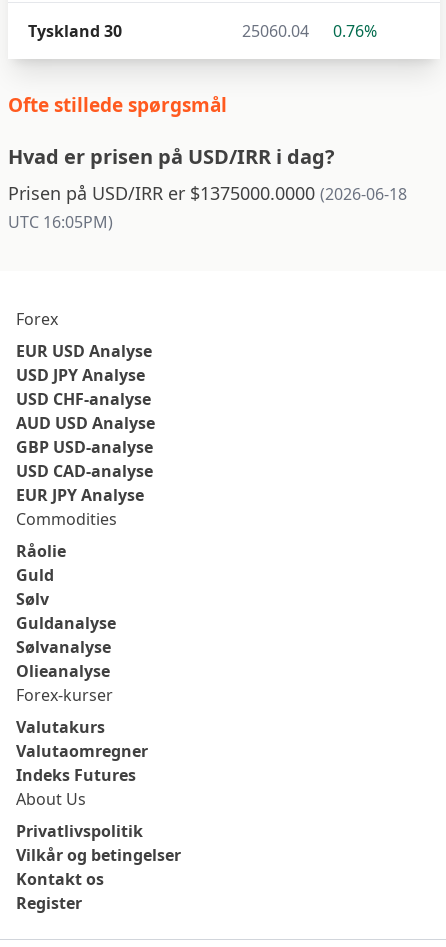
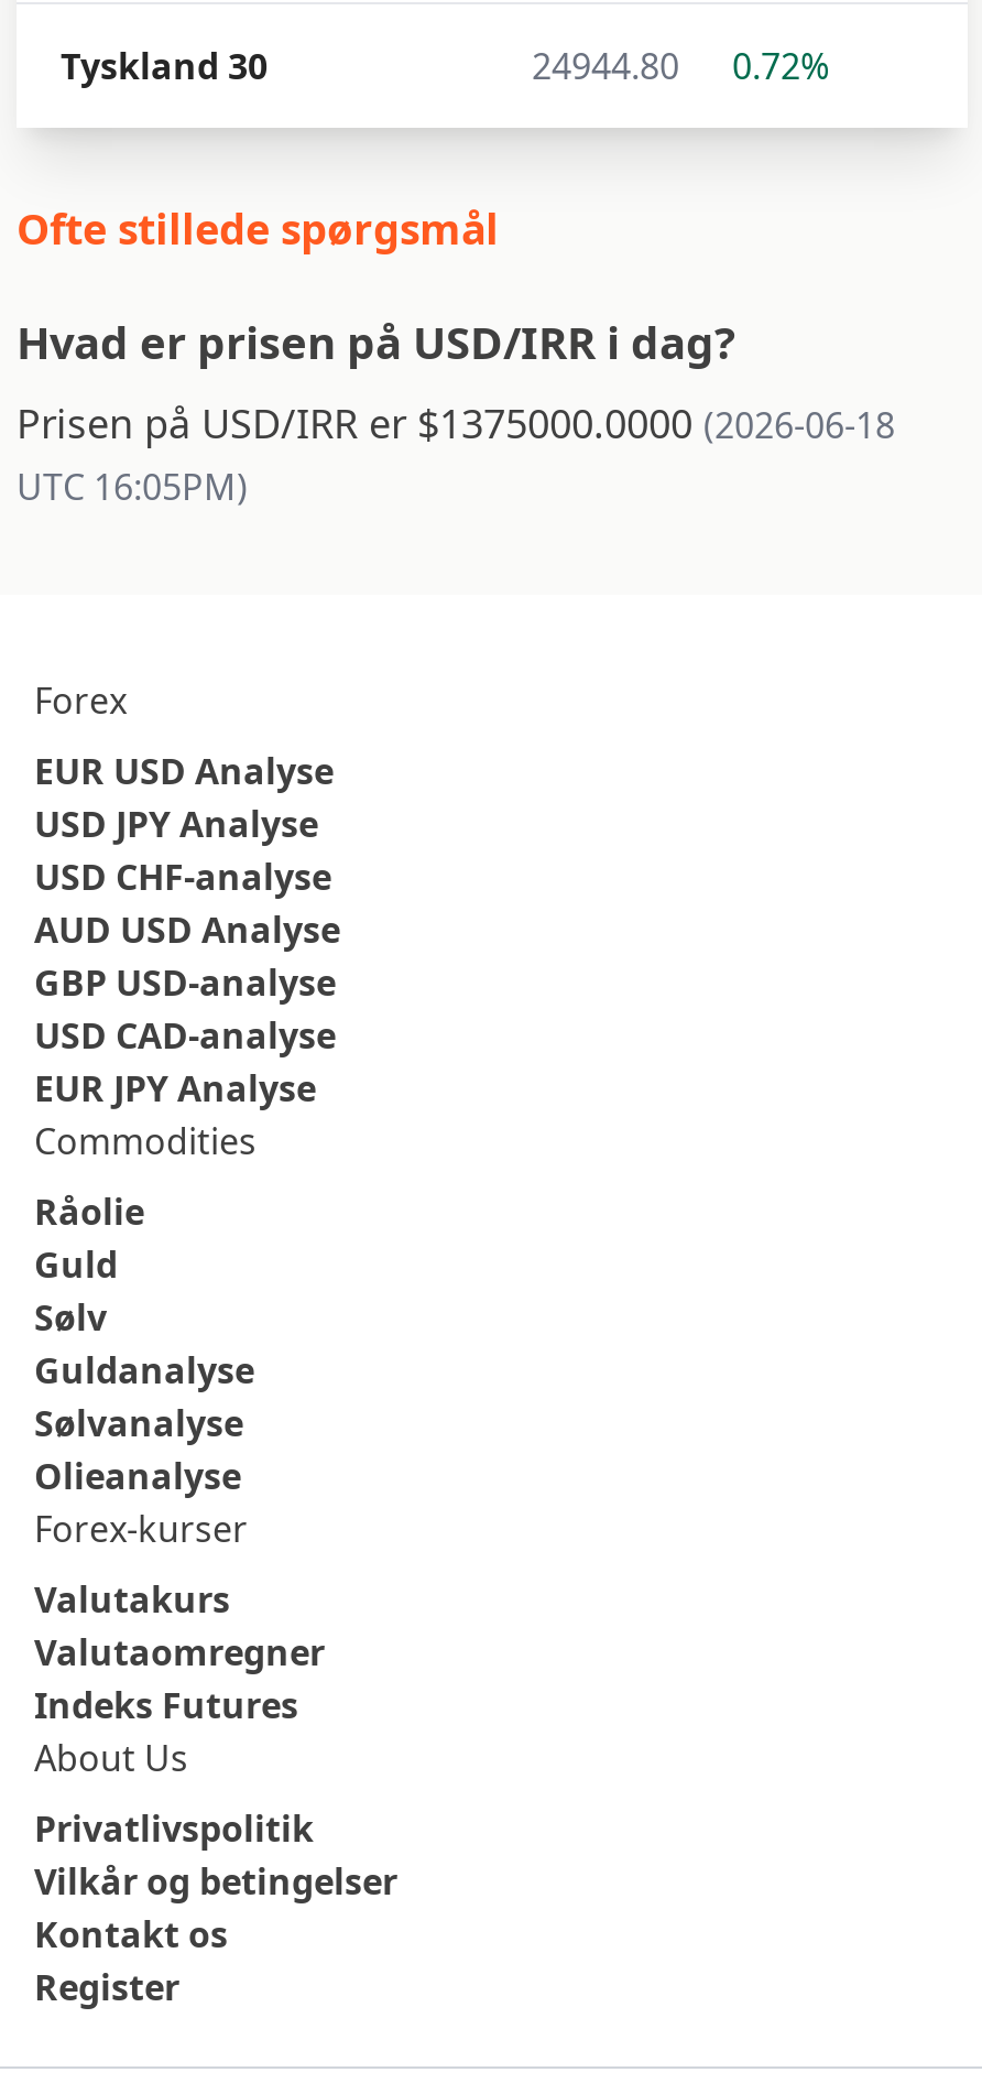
[242,20,309,42] 25060.04 -> [532,41,679,89] 24944.80
[333,20,377,42] 0.76% -> [732,41,829,89] 0.72%

